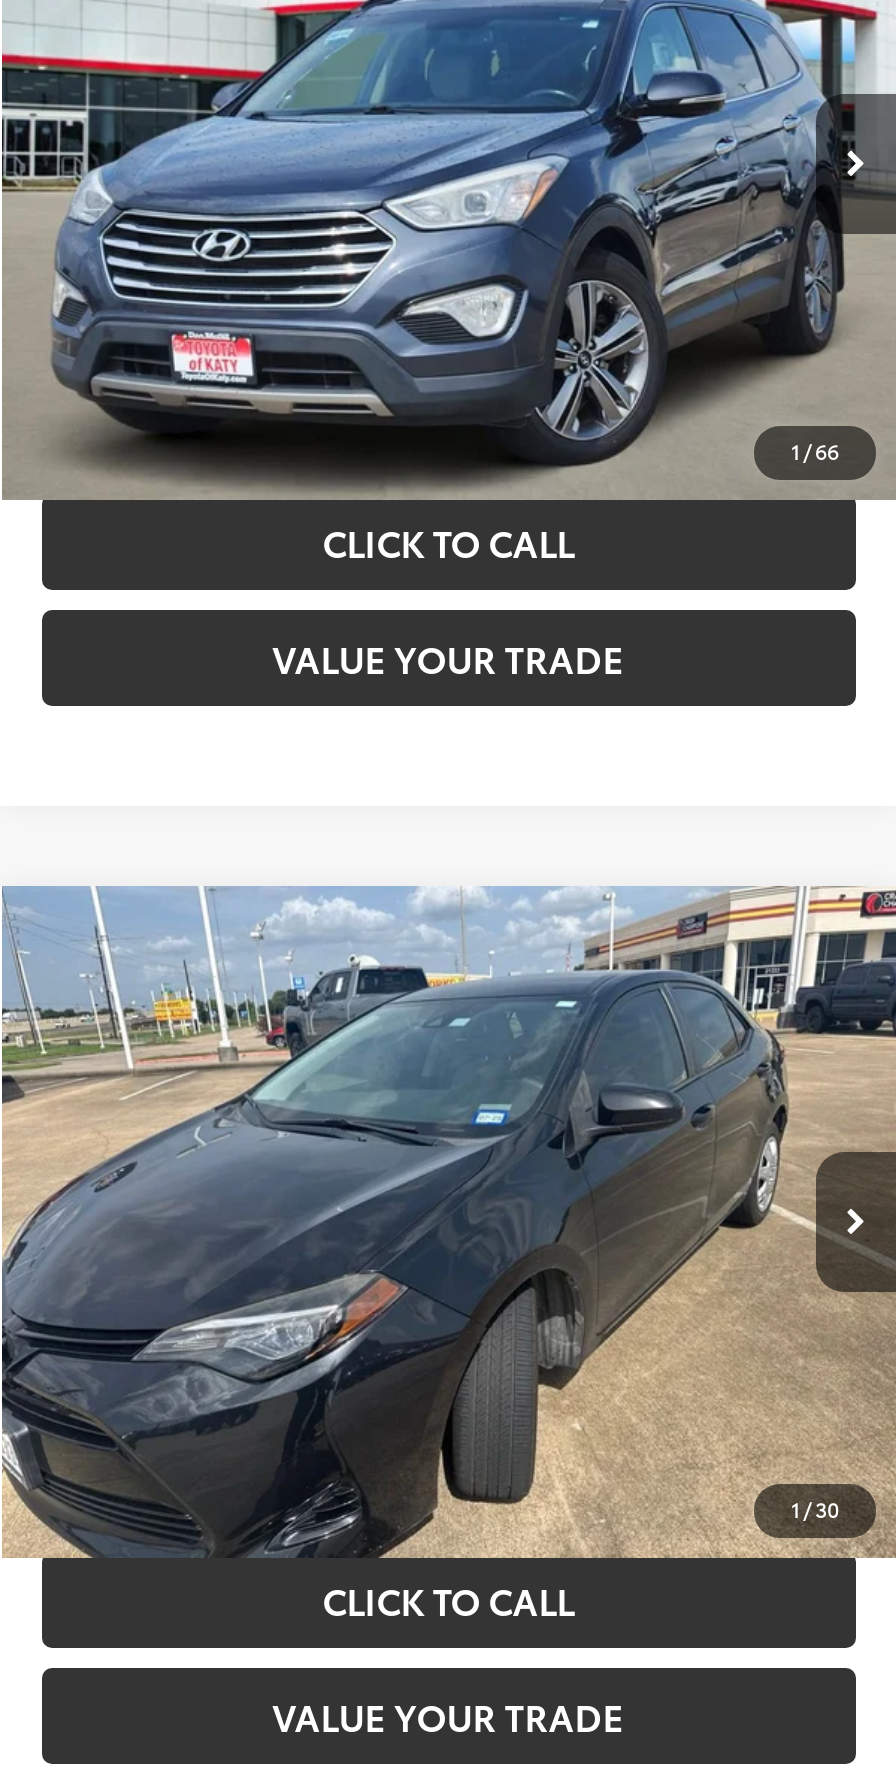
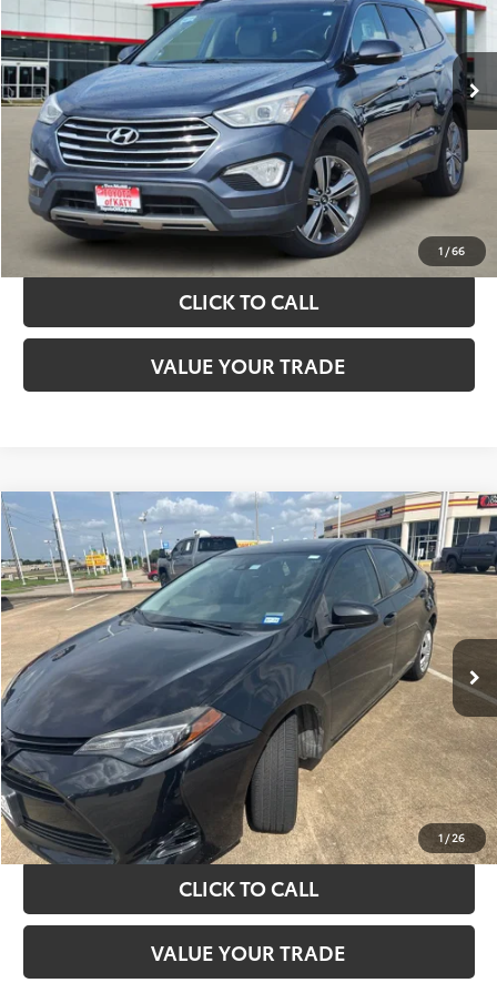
[791,1493,839,1523] 1 / 30 -> [439,828,465,845] 1 / 26

